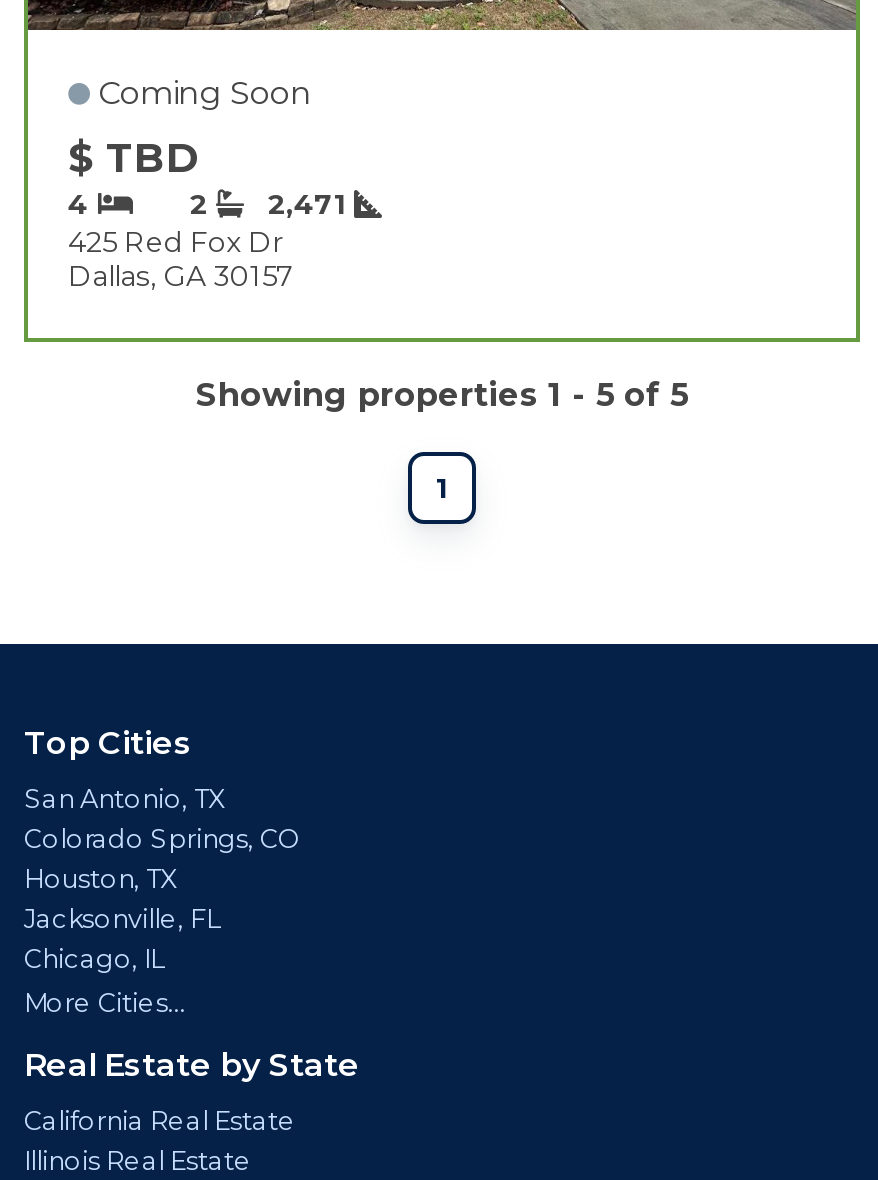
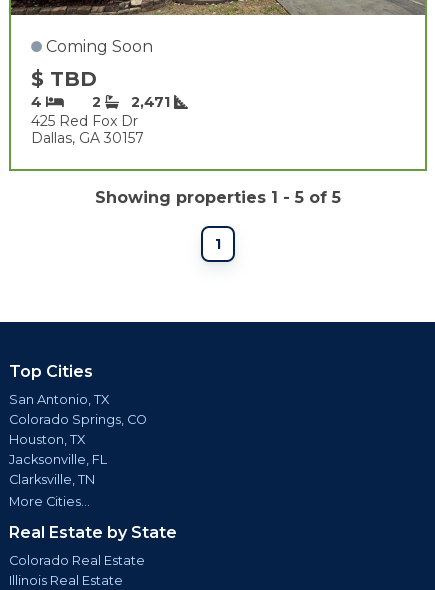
[24,944,164,974] Chicago, IL -> [9,472,95,487] Clarksville, TN
[24,1106,296,1136] California Real Estate -> [9,553,145,568] Colorado Real Estate

